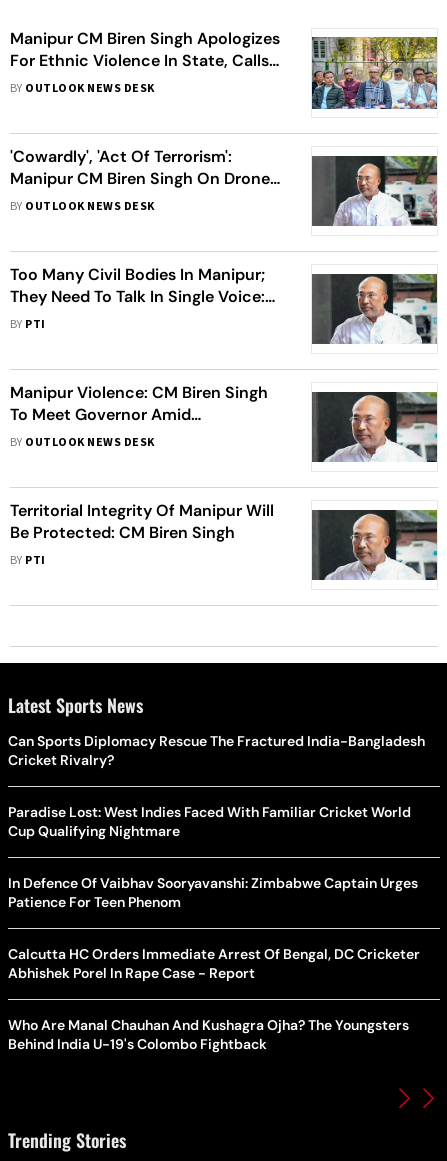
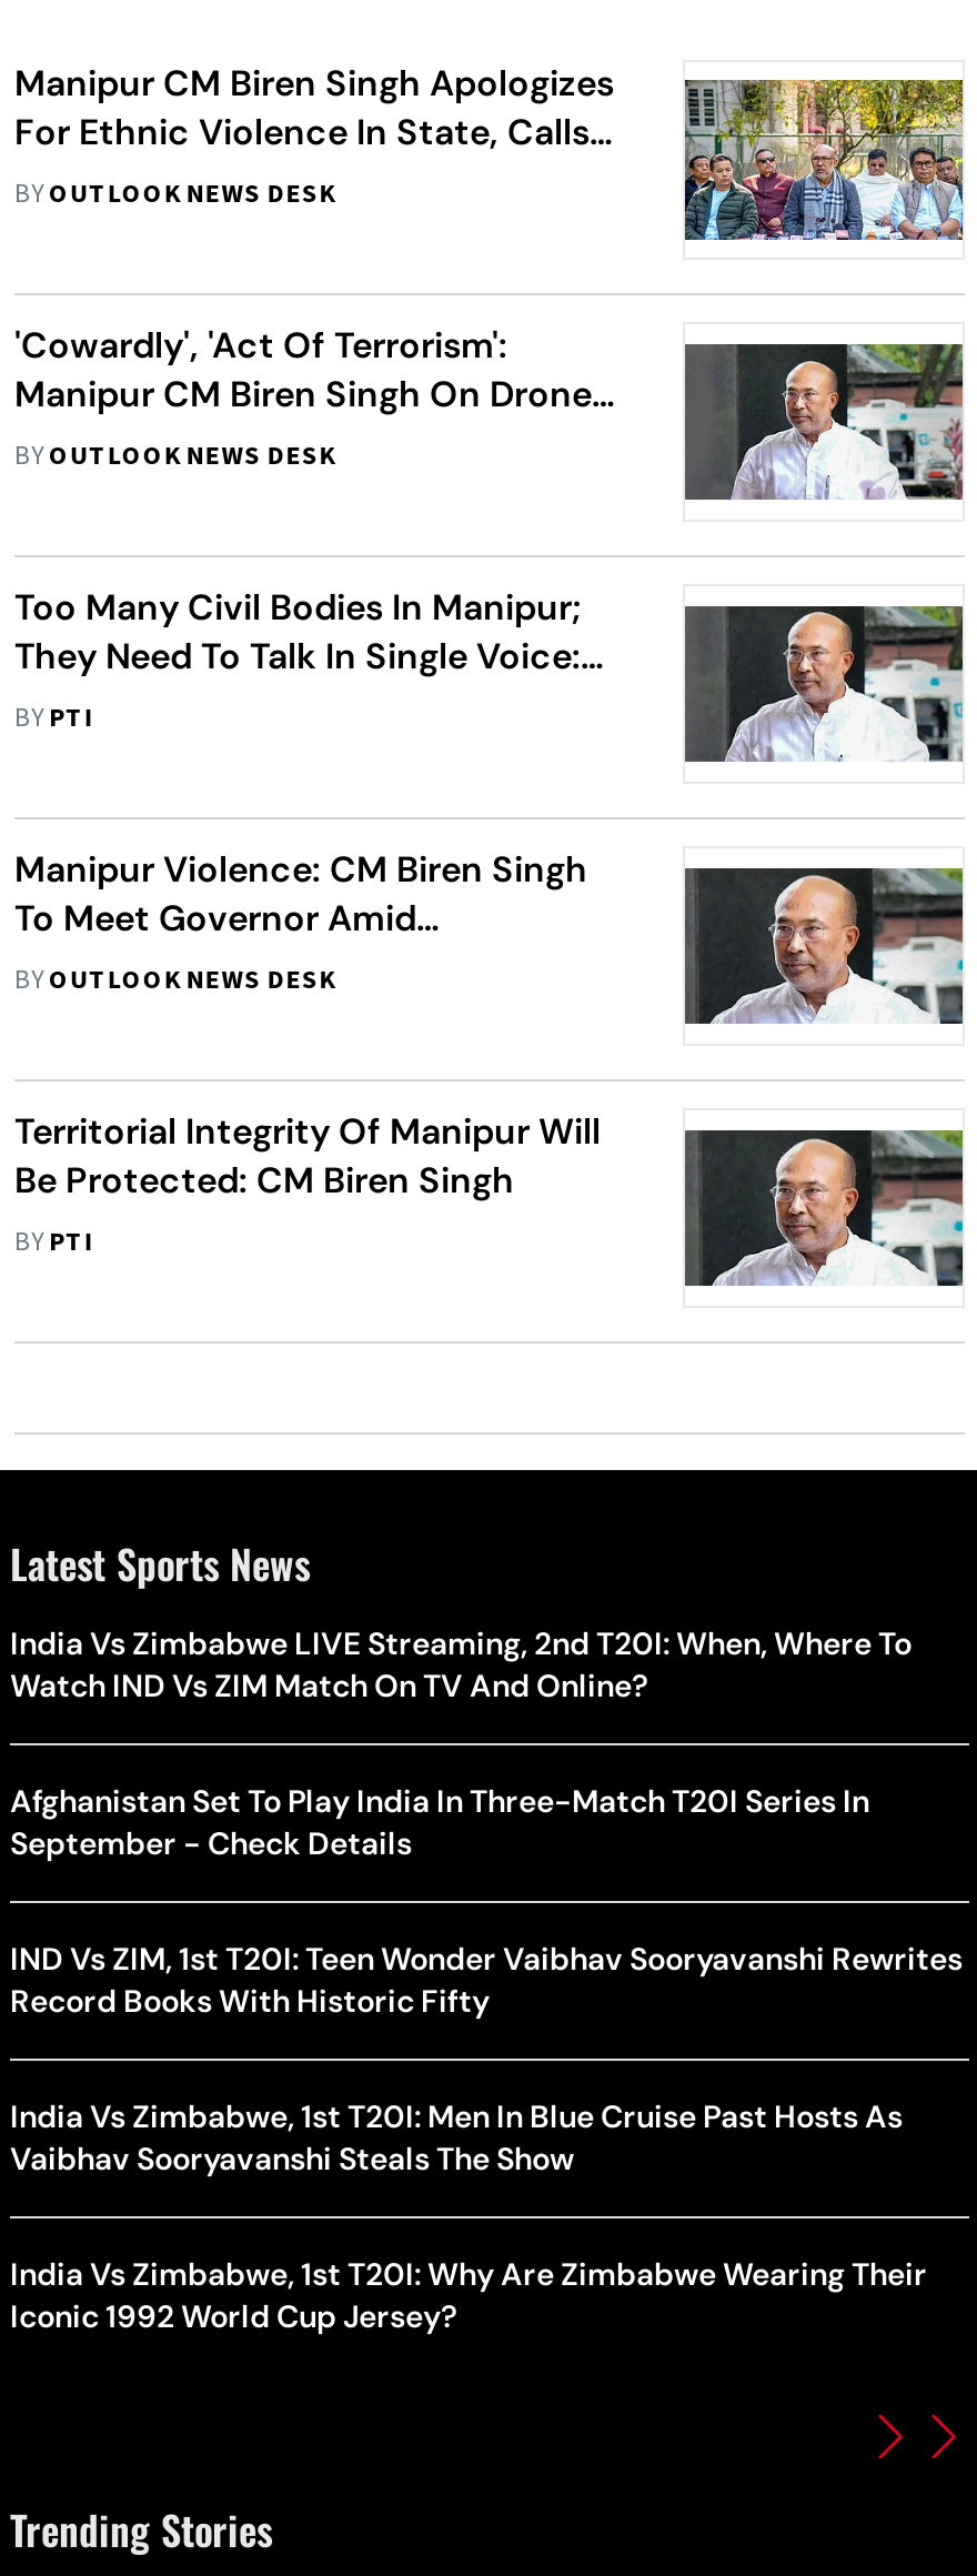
[8,732,425,769] Can Sports Diplomacy Rescue The Fractured India-Bangladesh | Cricket Rivalry? -> [10,1623,911,1705] India Vs Zimbabwe LIVE Streaming, 2nd T20I: When, Where To | Watch IND Vs ZIM Match On TV And Online?
[8,803,411,840] Paradise Lost: West Indies Faced With Familiar Cricket World | Cup Qualifying Nightmare -> [10,1781,869,1863] Afghanistan Set To Play India In Three-Match T20I Series In | September - Check Details
[8,874,418,911] In Defence Of Vaibhav Sooryavanshi: Zimbabwe Captain Urges | Patience For Teen Phenom -> [10,1939,963,2021] IND Vs ZIM, 1st T20I: Teen Wonder Vaibhav Sooryavanshi Rewrites | Record Books With Historic Fifty
[8,945,420,982] Calcutta HC Orders Immediate Arrest Of Bengal, DC Cricketer | Abhishek Porel In Rape Case - Report -> [10,2096,903,2178] India Vs Zimbabwe, 1st T20I: Men In Blue Cruise Past Hosts As | Vaibhav Sooryavanshi Steals The Show
[8,1016,409,1053] Who Are Manal Chauhan And Kushagra Ojha? The Youngsters | Behind India U-19's Colombo Fightback -> [10,2254,927,2336] India Vs Zimbabwe, 1st T20I: Why Are Zimbabwe Wearing Their | Iconic 1992 World Cup Jersey?

